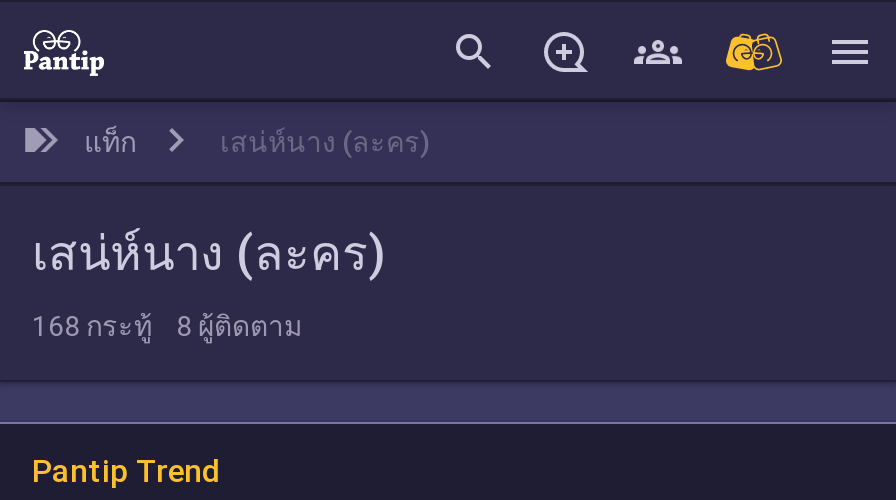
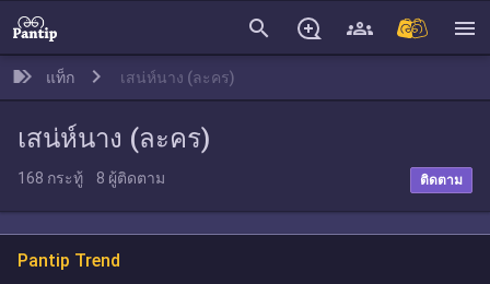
none -> [420,173,463,188] ติดตาม

